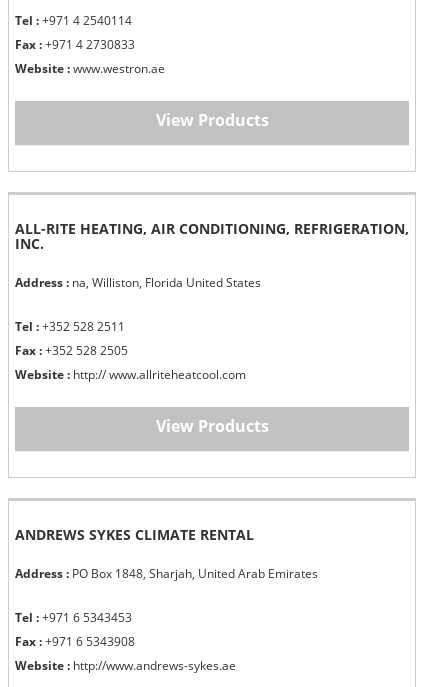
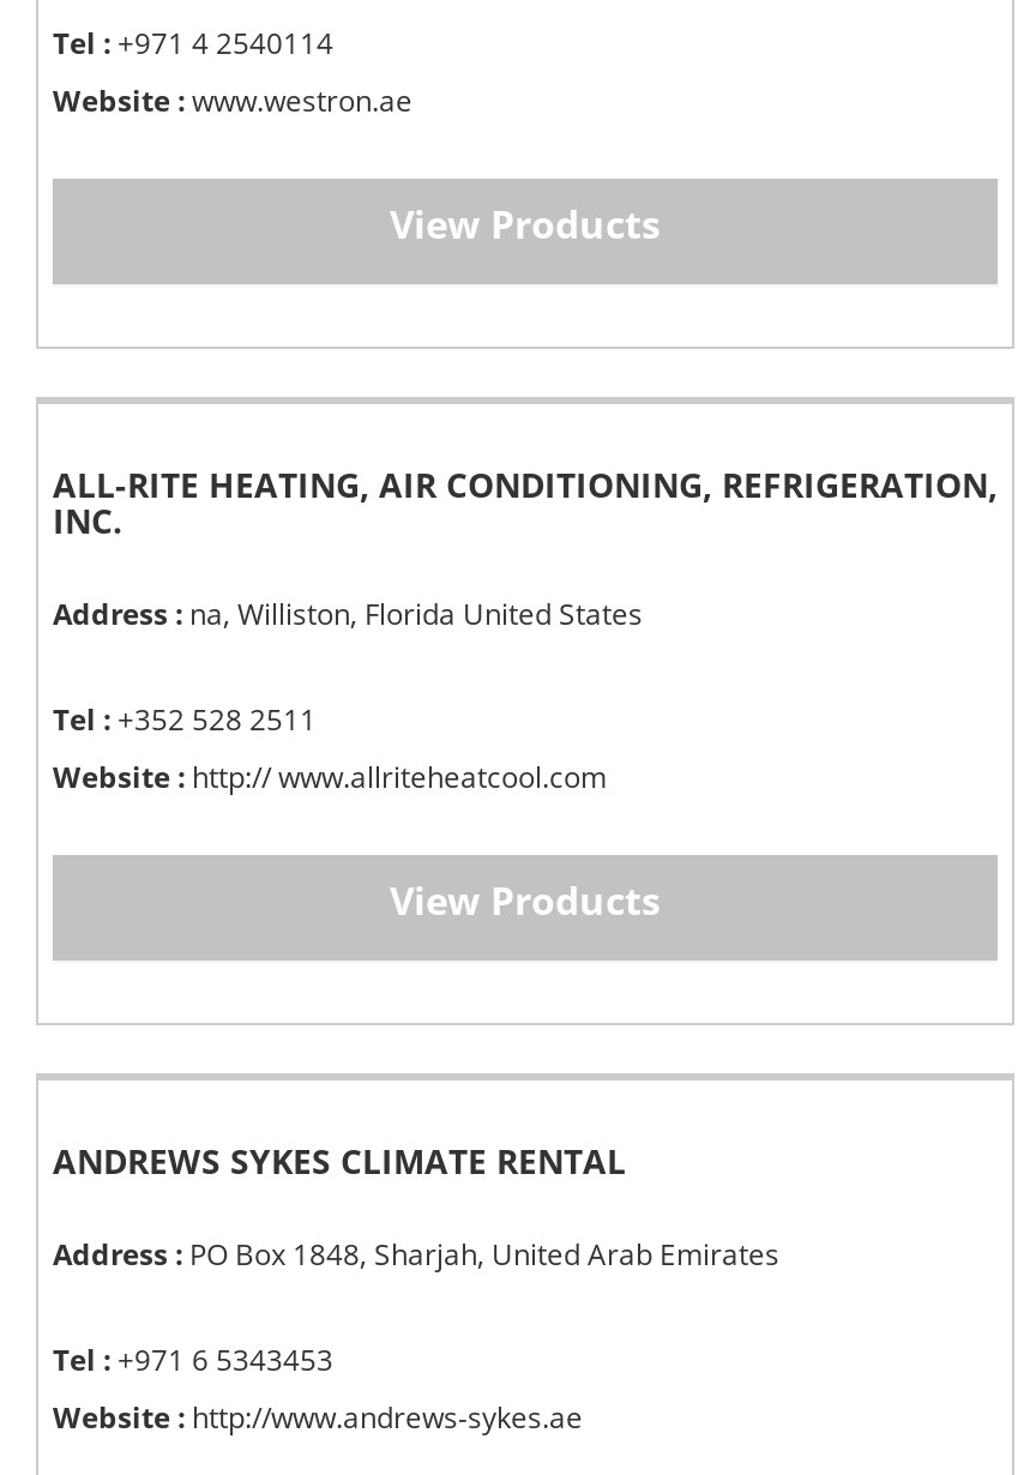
[15,36,135,53] Fax : +971 4 2730833 -> none
[15,342,128,359] Fax : +352 528 2505 -> none
[15,633,135,650] Fax : +971 6 5343908 -> none

